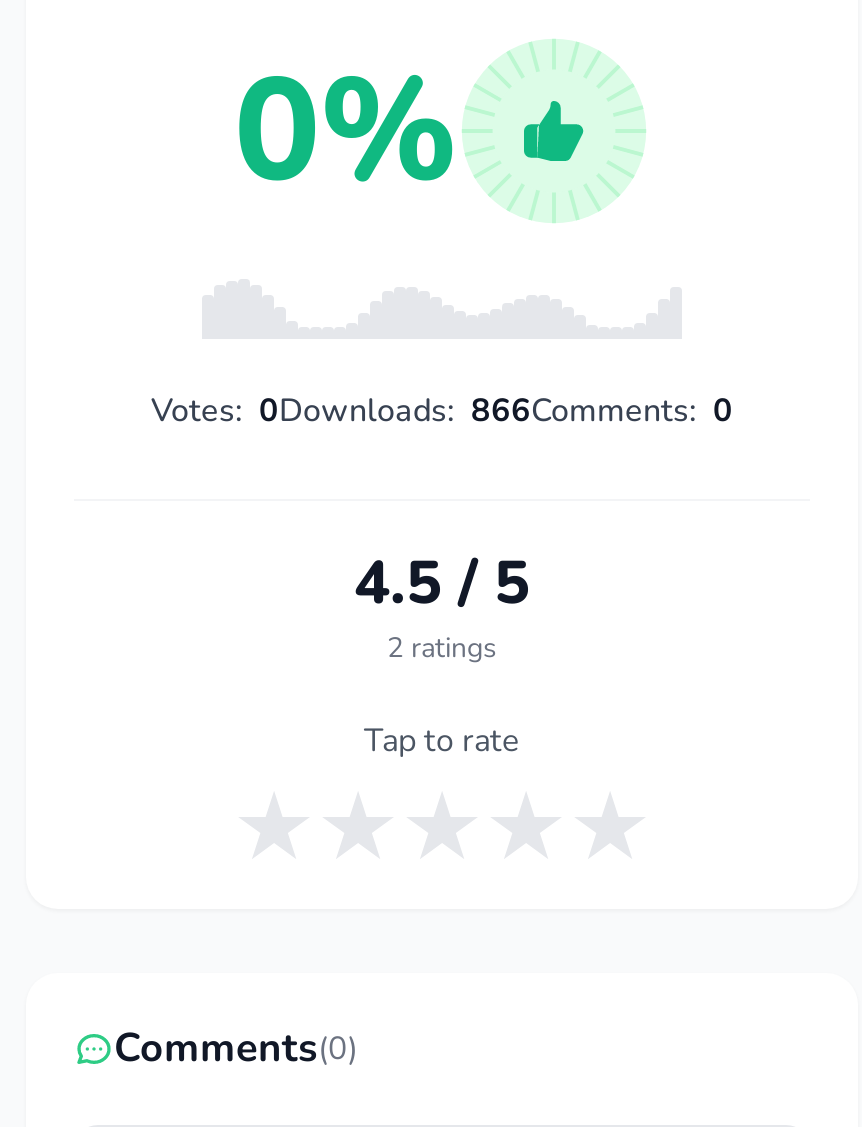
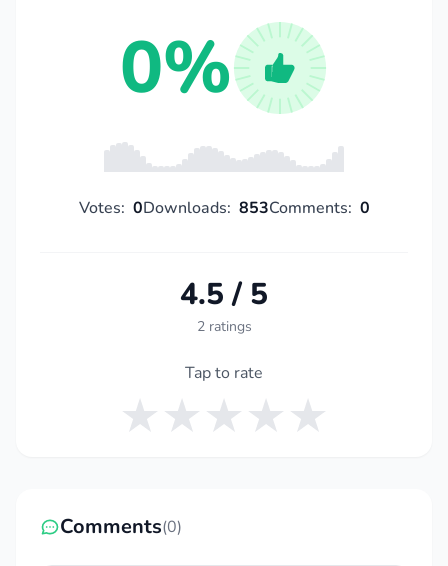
[151,389,733,433] Votes: 0Downloads: 866Comments: 0 -> [78,197,369,219] Votes: 0Downloads: 853Comments: 0

